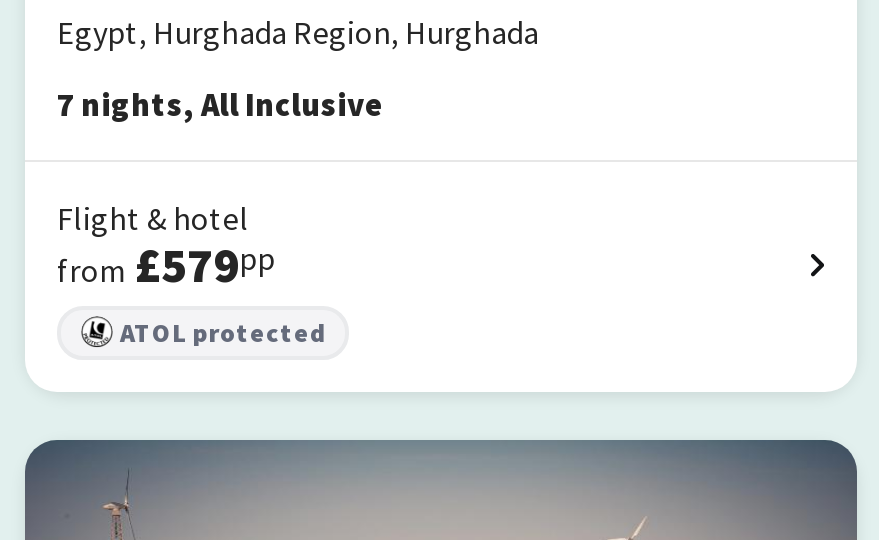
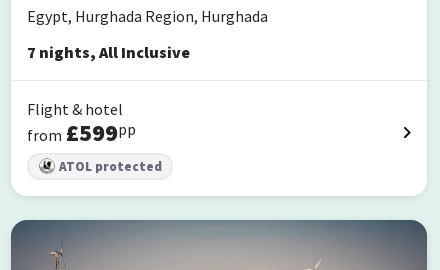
[57,234,275,296] from £579pp -> [27,117,136,148] from £599pp

